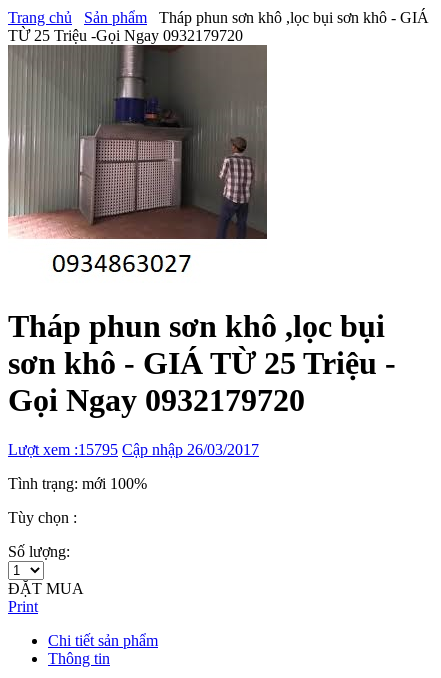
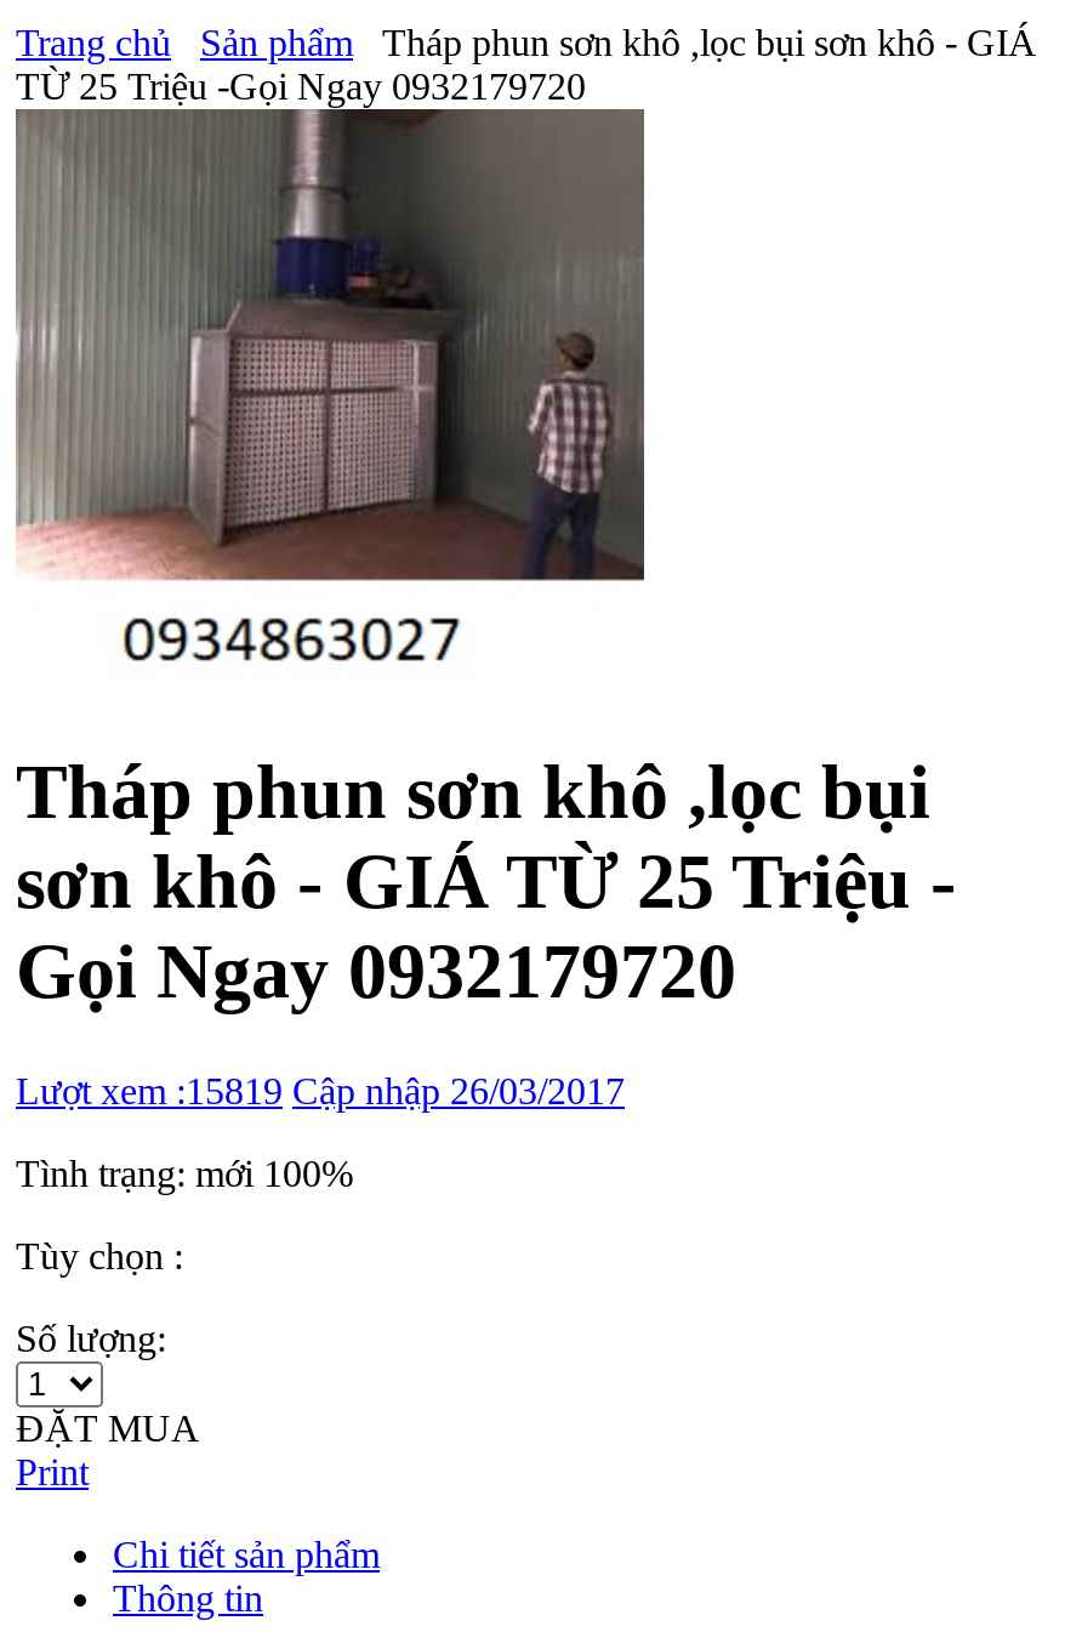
[8,441,259,458] Lượt xem :15795 Cập nhập 26/03/2017 -> [16,1070,625,1111] Lượt xem :15819 Cập nhập 26/03/2017

